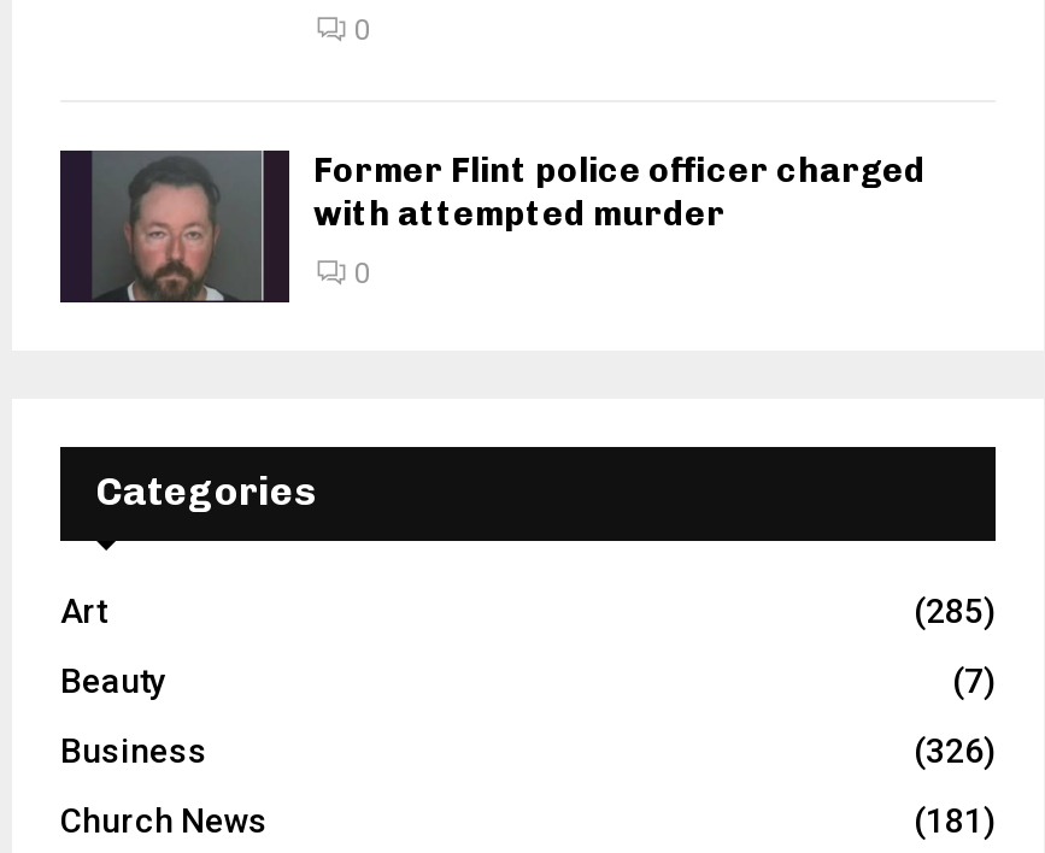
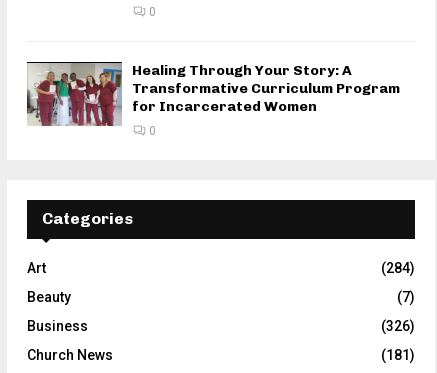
[58,150,926,306] [image] | Former Flint police officer charged | with attempted murder -> [26,62,400,141] [image] | Healing Through Your Story: A | Transformative Curriculum Program | for Incarcerated Women
[914,592,996,630] (285) -> [381,260,415,276] (284)

